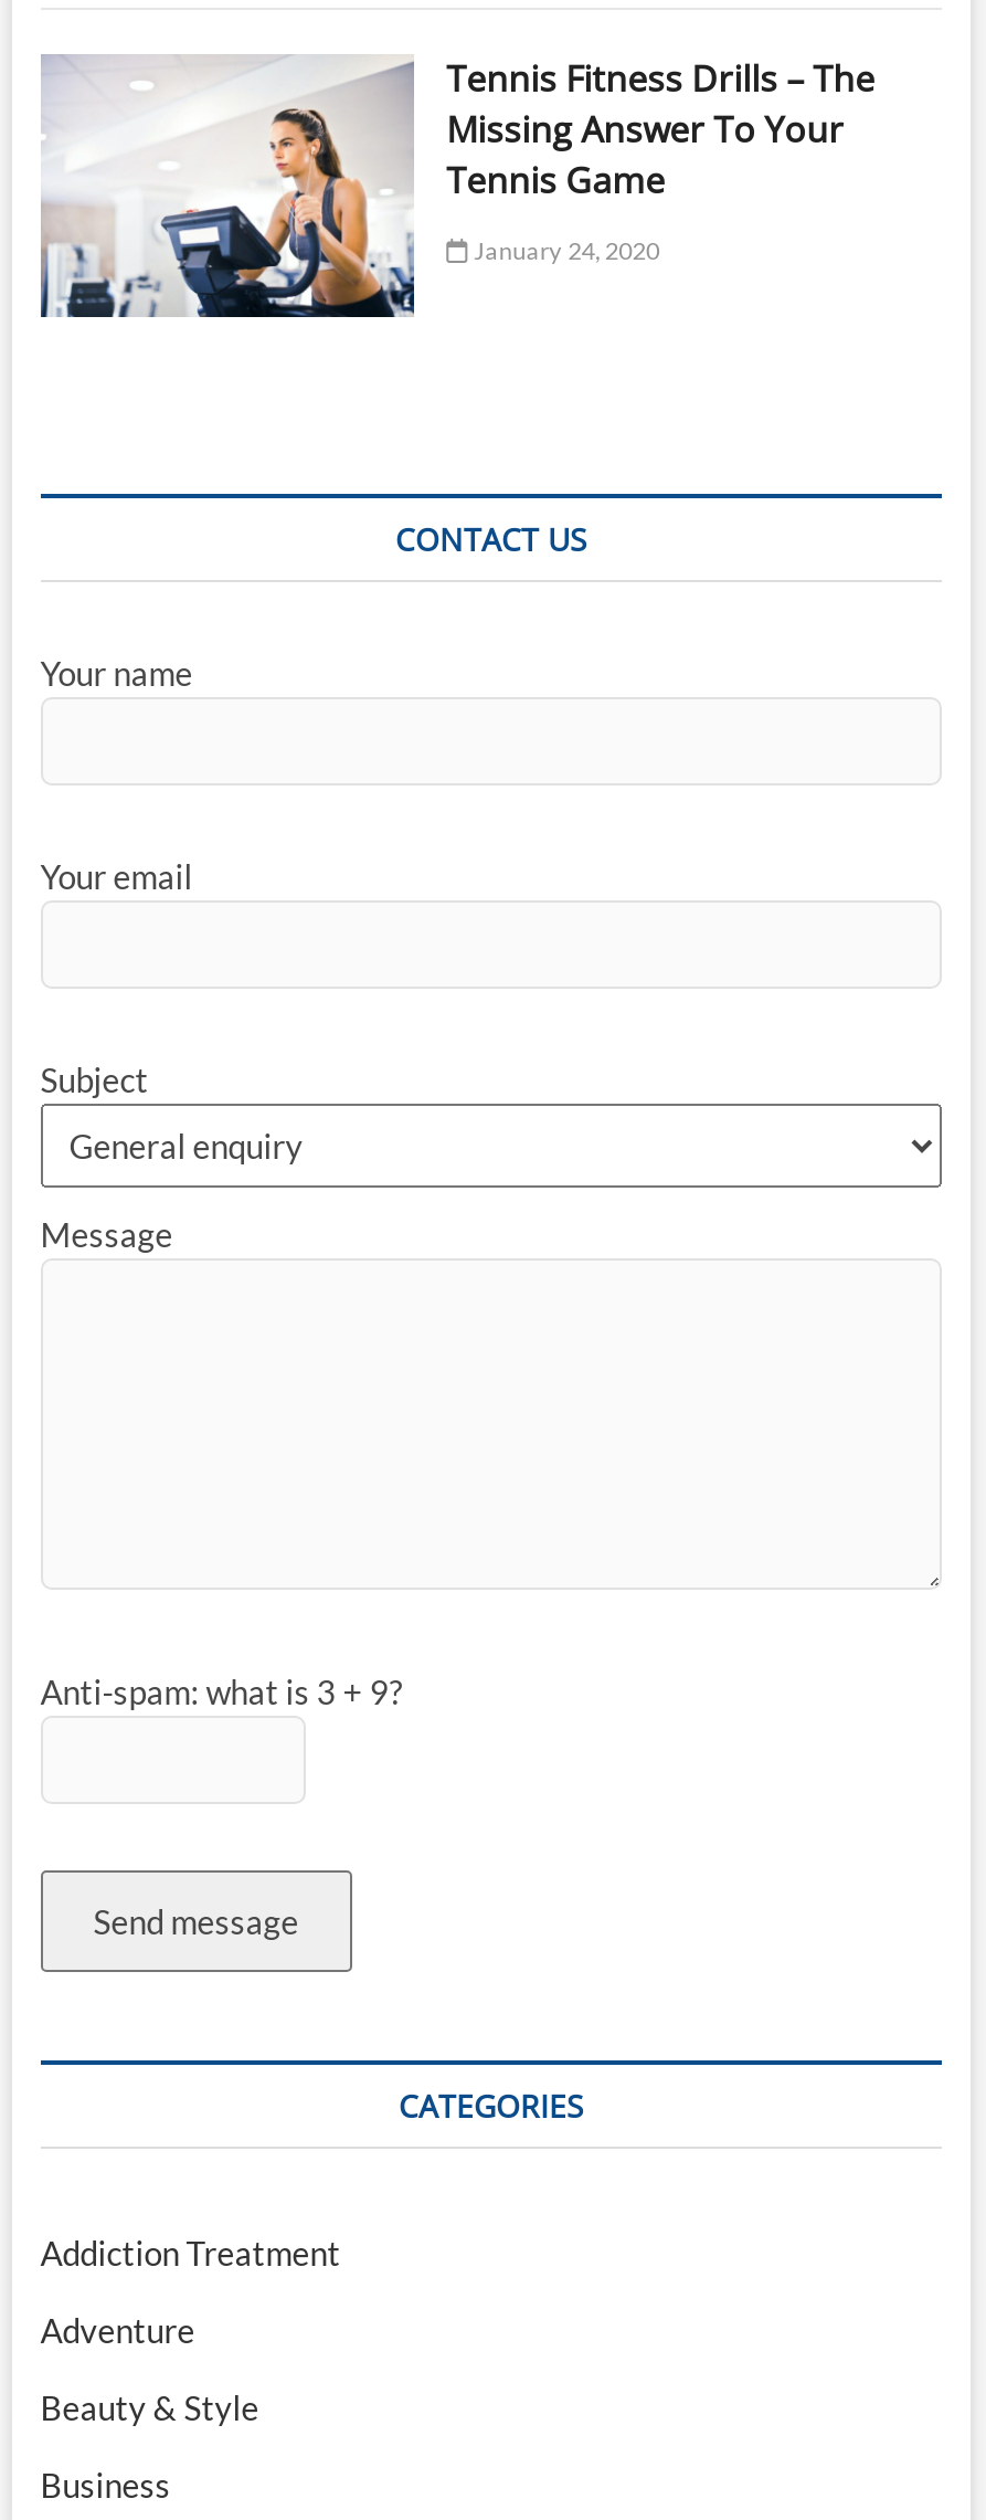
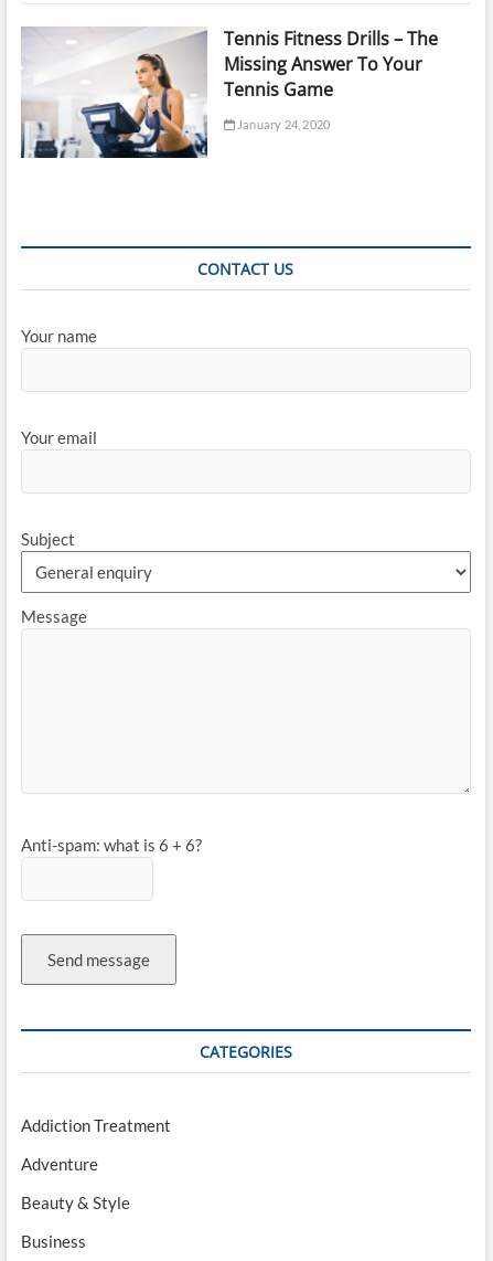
[40,1672,403,1712] Anti-spam: what is 3 + 9? -> [21,835,202,855] Anti-spam: what is 6 + 6?

